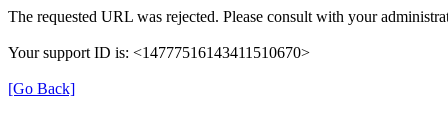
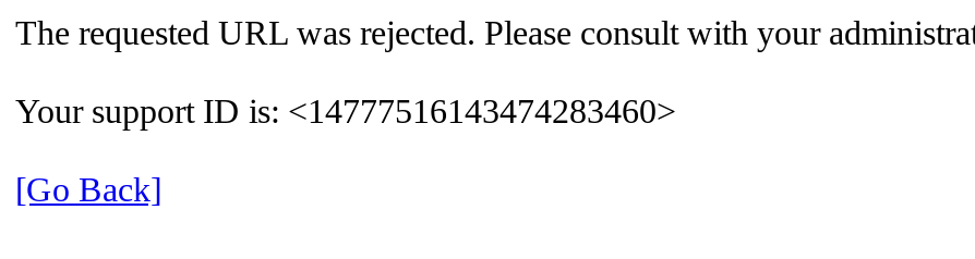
[8,44,310,61] Your support ID is: <14777516143411510670> -> [15,92,676,129] Your support ID is: <14777516143474283460>

